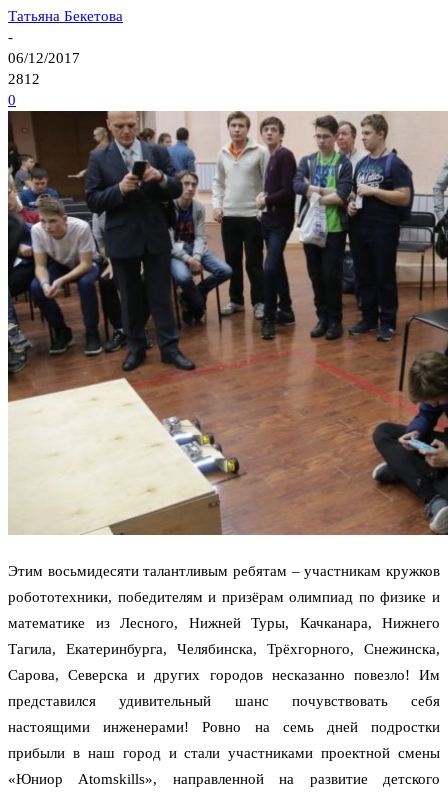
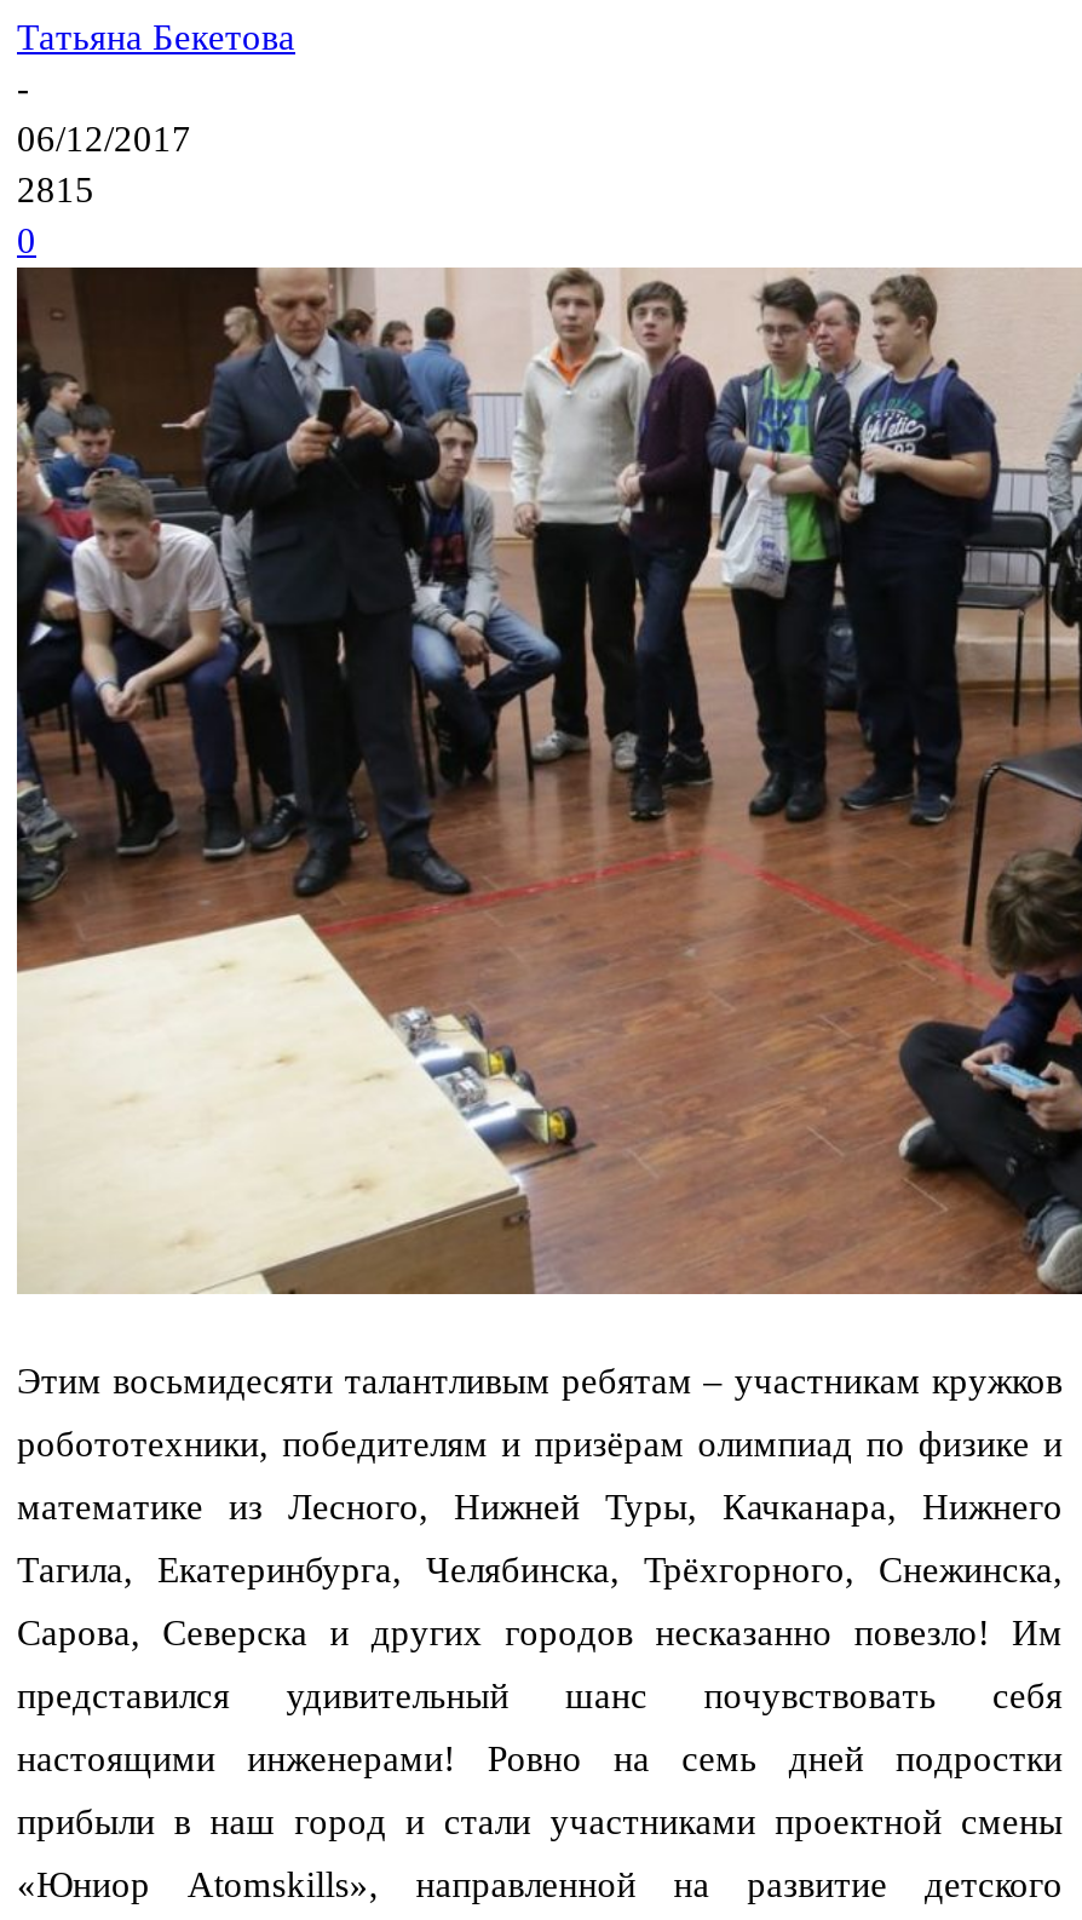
[8,71,40,87] 2812 -> [17,171,94,210] 2815

